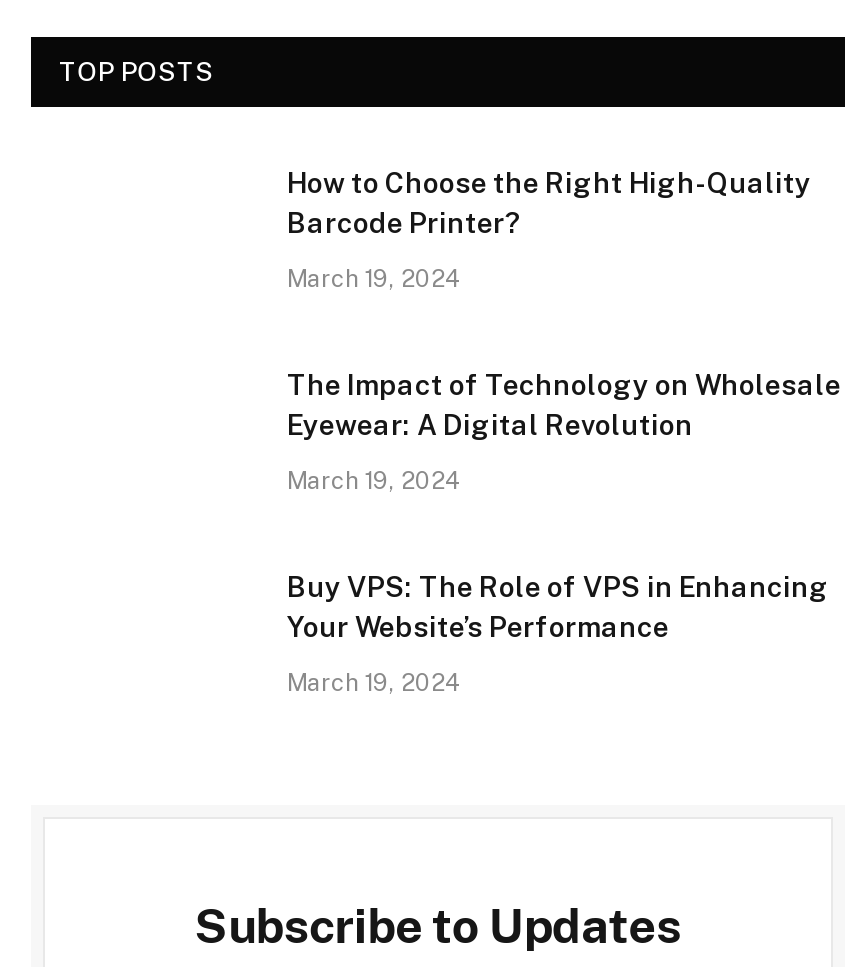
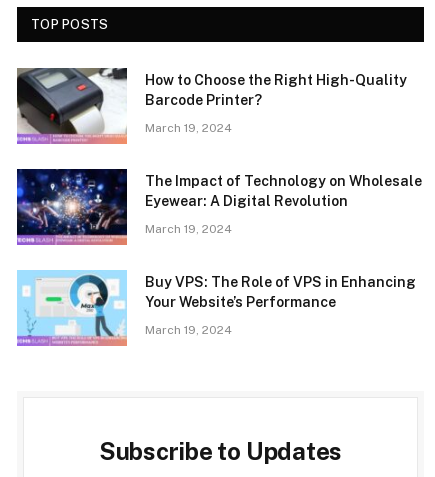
none -> [16,67,128,145] [image]
none -> [16,168,128,246] [image]
none -> [16,269,128,347] [image]

